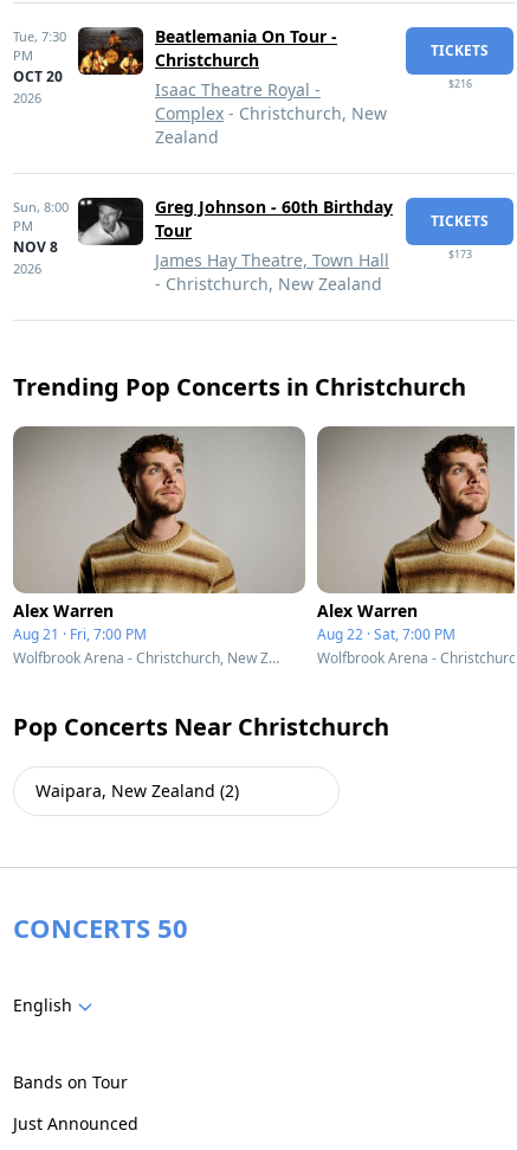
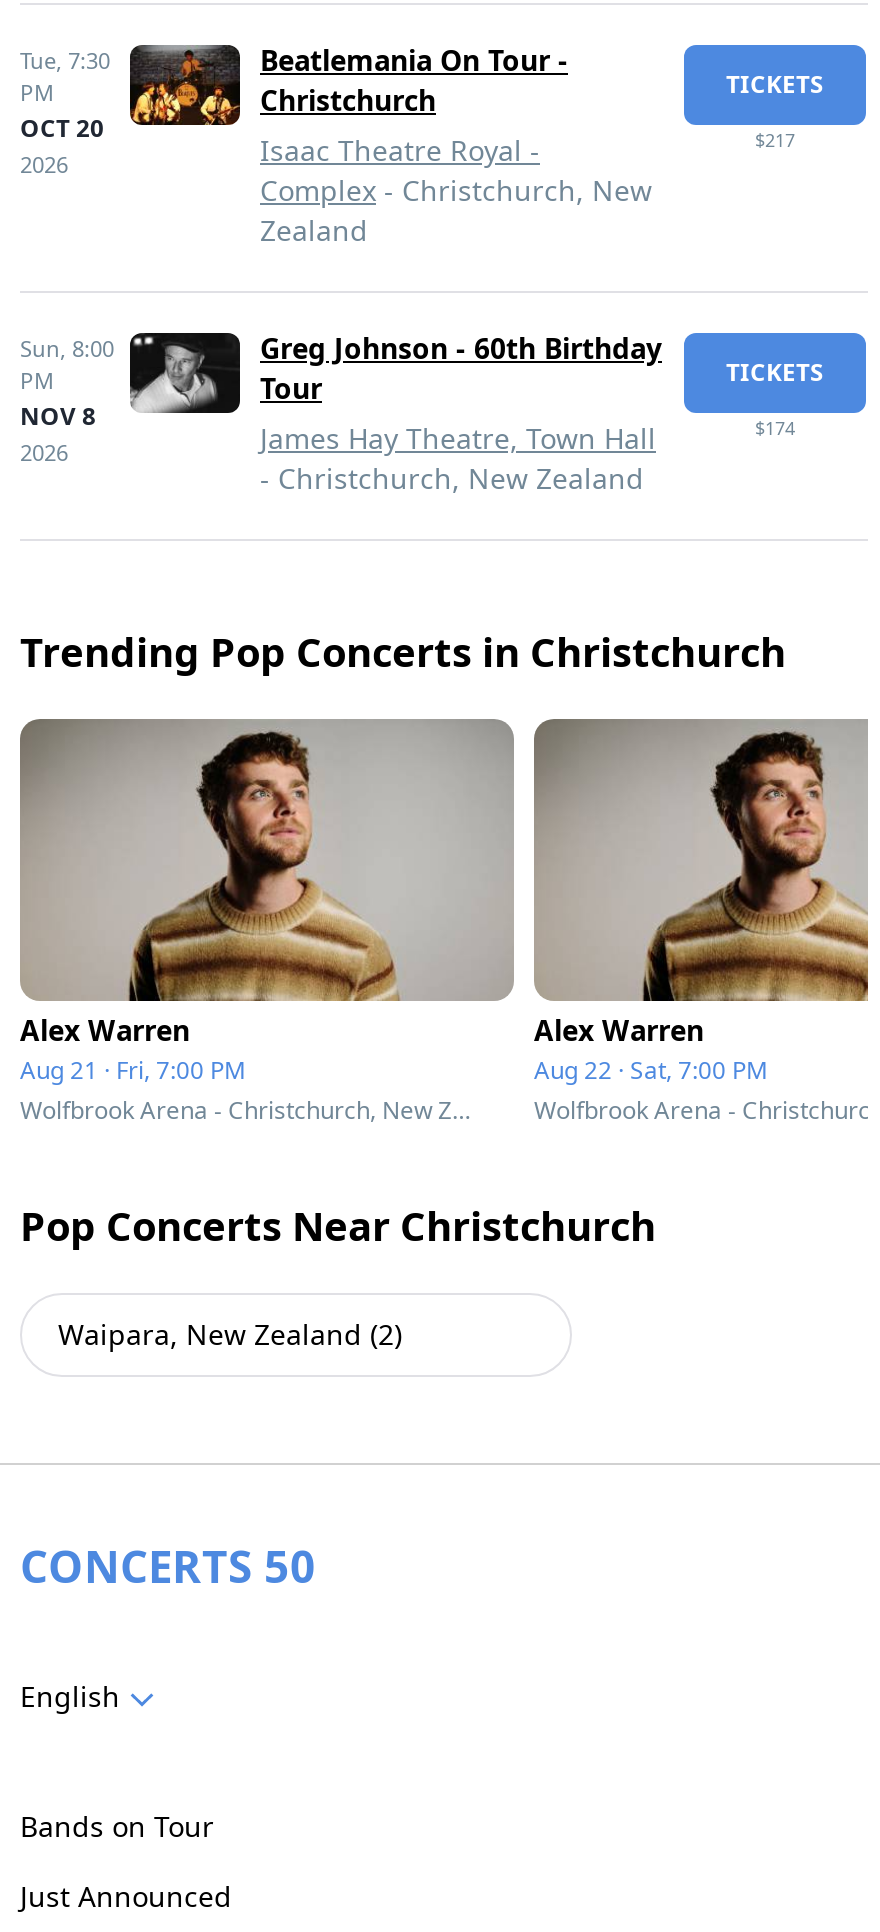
[448,76,471,91] $216 -> [755,127,795,153] $217
[448,246,471,262] $173 -> [755,415,795,441] $174

